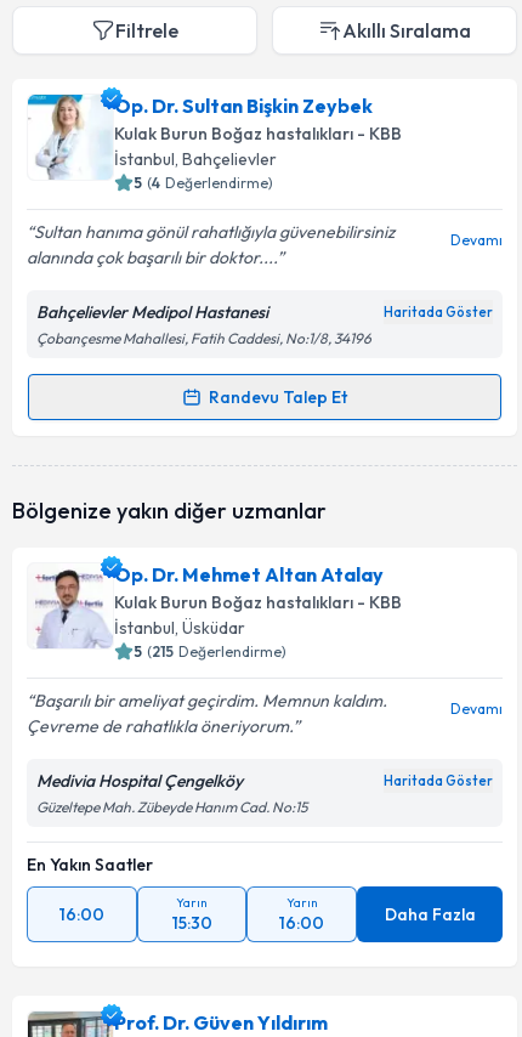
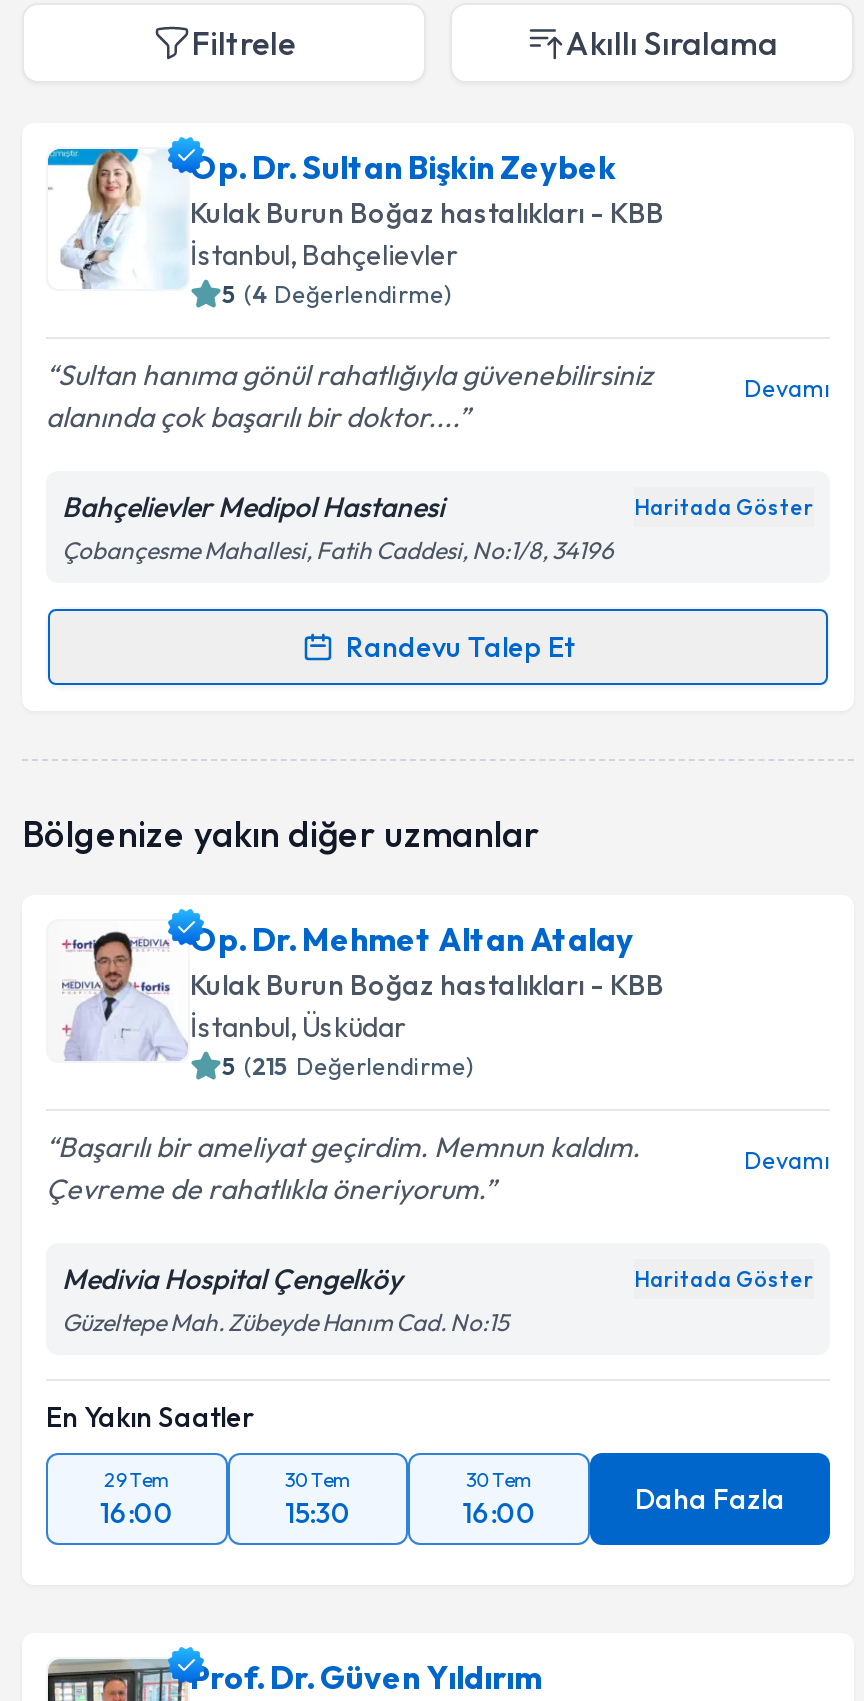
none -> [104,1467,170,1493] 29 Tem
[176,895,208,911] Yarın -> [285,1467,351,1493] 30 Tem
[286,895,318,911] Yarın -> [466,1467,532,1493] 30 Tem

